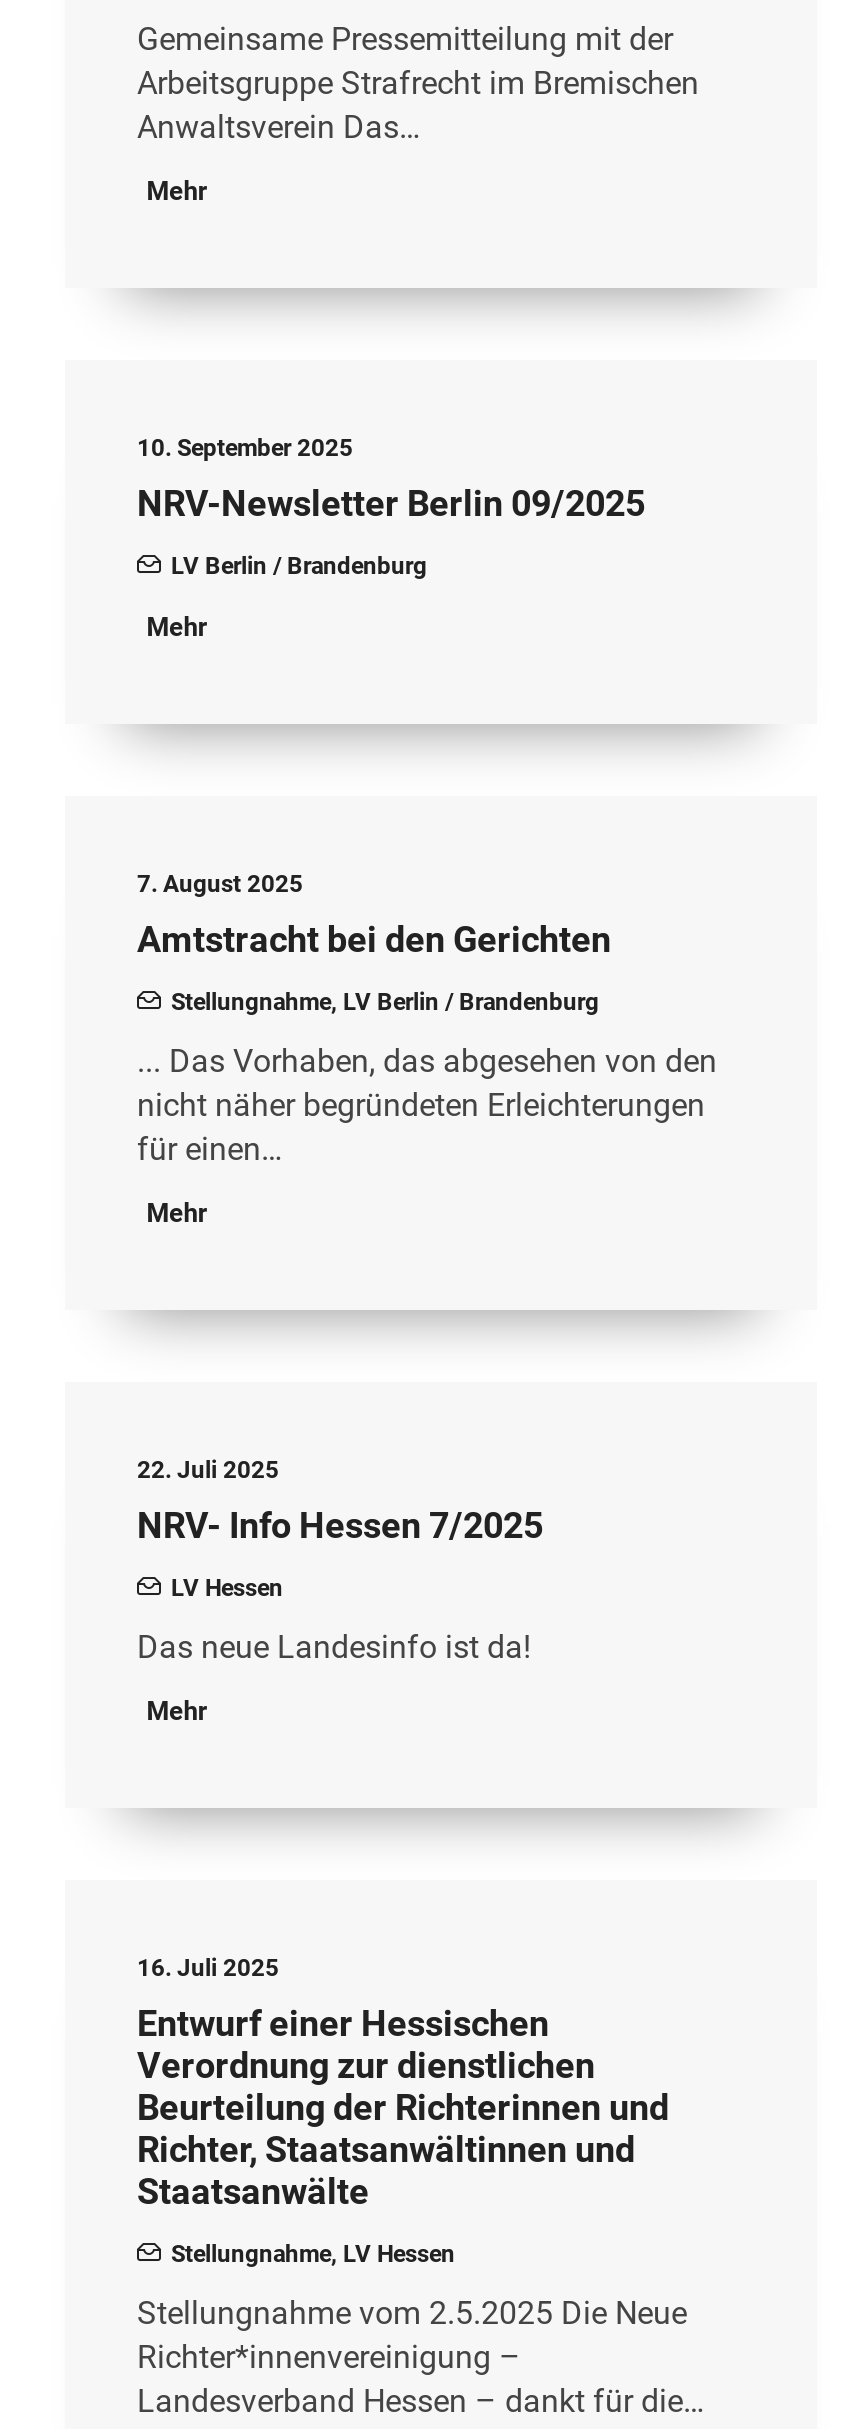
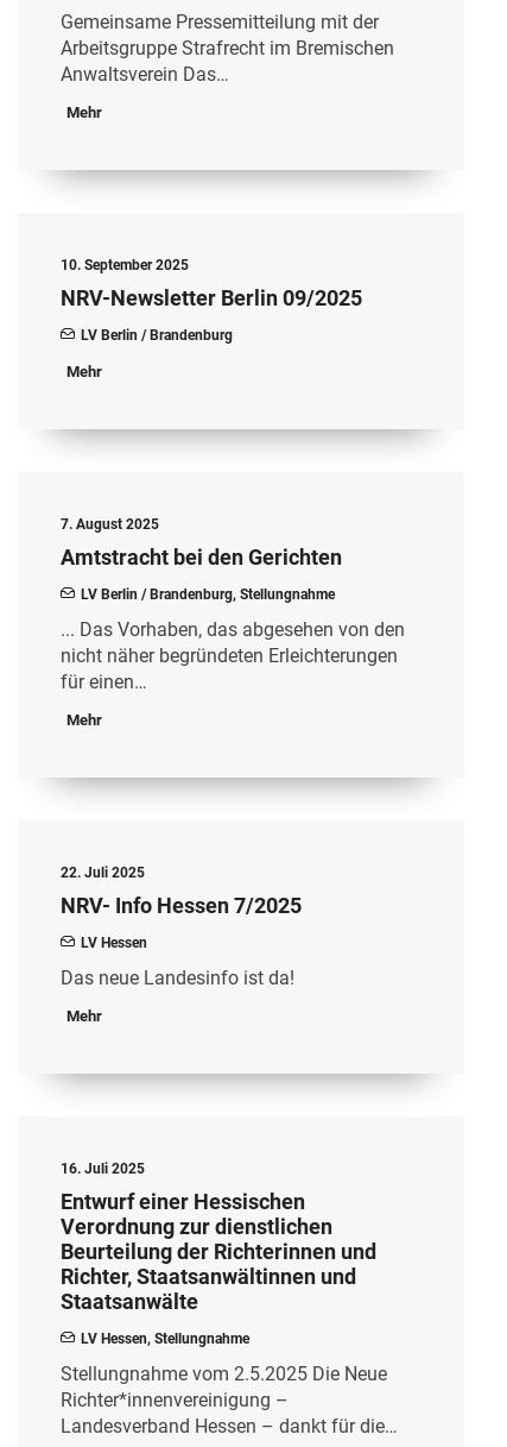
[171,988,599,1016] Stellungnahme, LV Berlin / Brandenburg -> [81,586,335,603] LV Berlin / Brandenburg, Stellungnahme
[171,2240,455,2268] Stellungnahme, LV Hessen -> [81,1330,249,1347] LV Hessen, Stellungnahme

